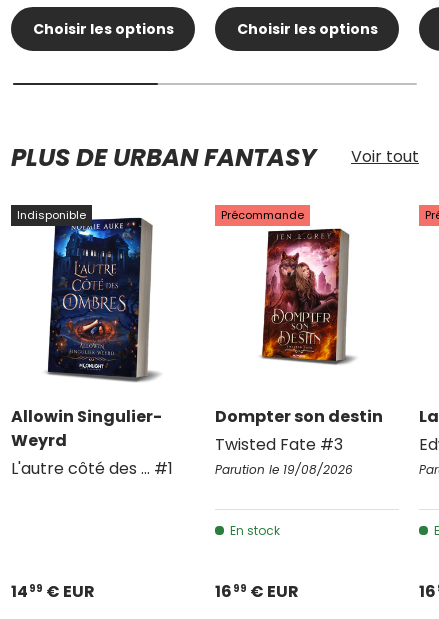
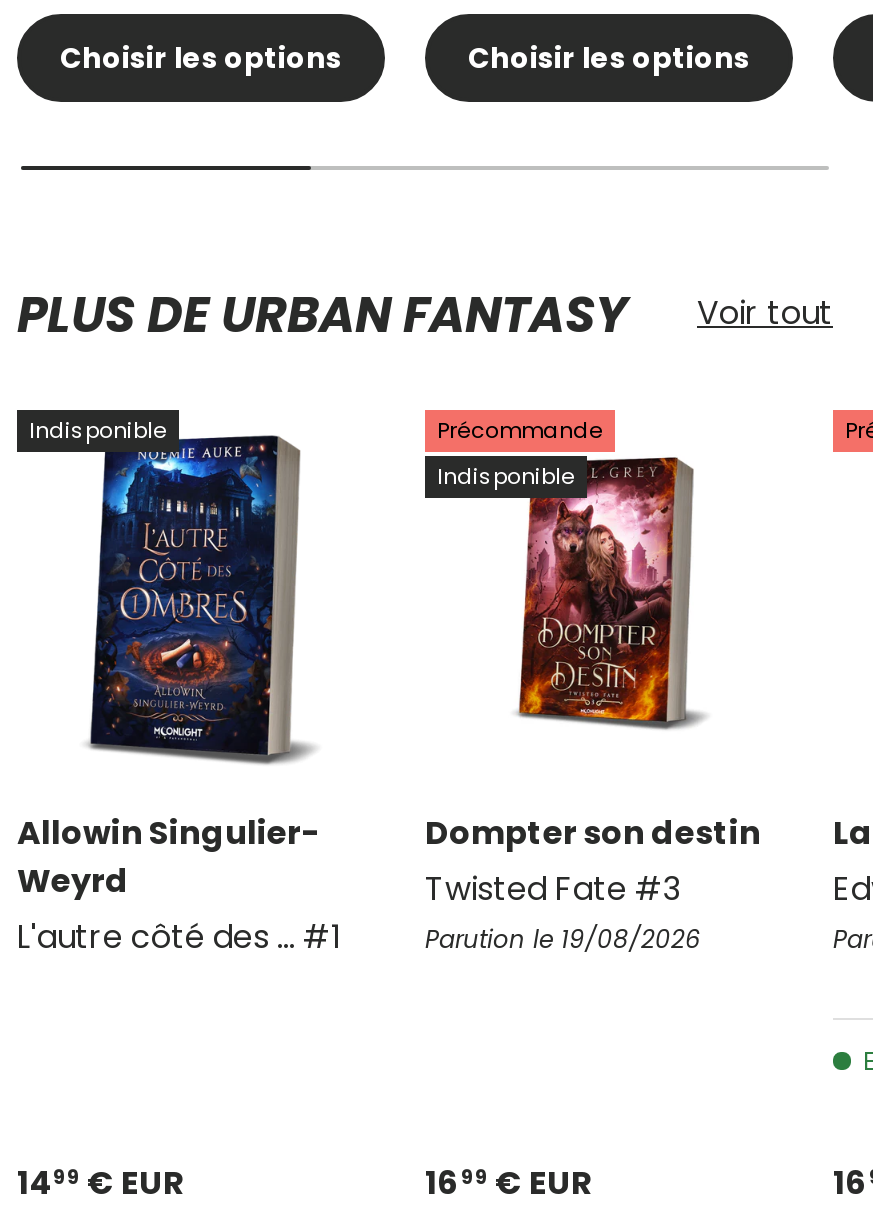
none -> [437,460,575,492] Indisponible
[230,522,280,539] En stock -> none

